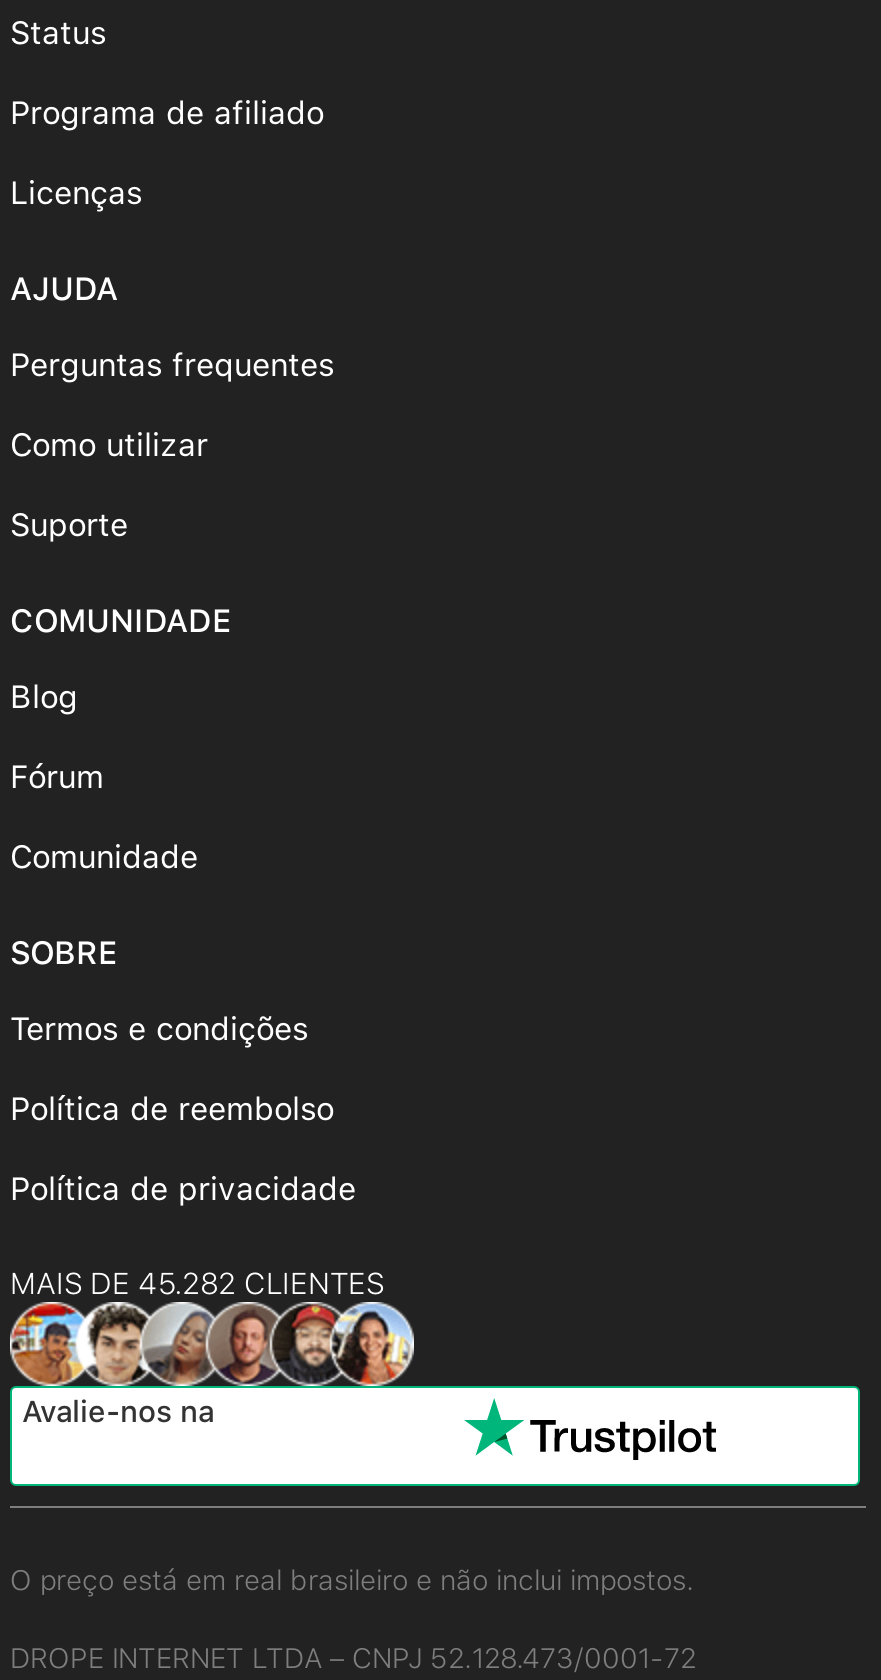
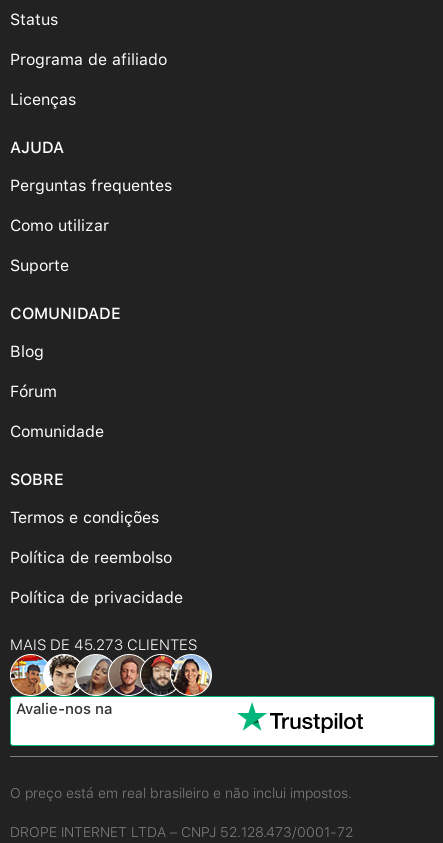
[10,1266,384,1302] MAIS DE 45.282 CLIENTES -> [10,636,197,654] MAIS DE 45.273 CLIENTES

